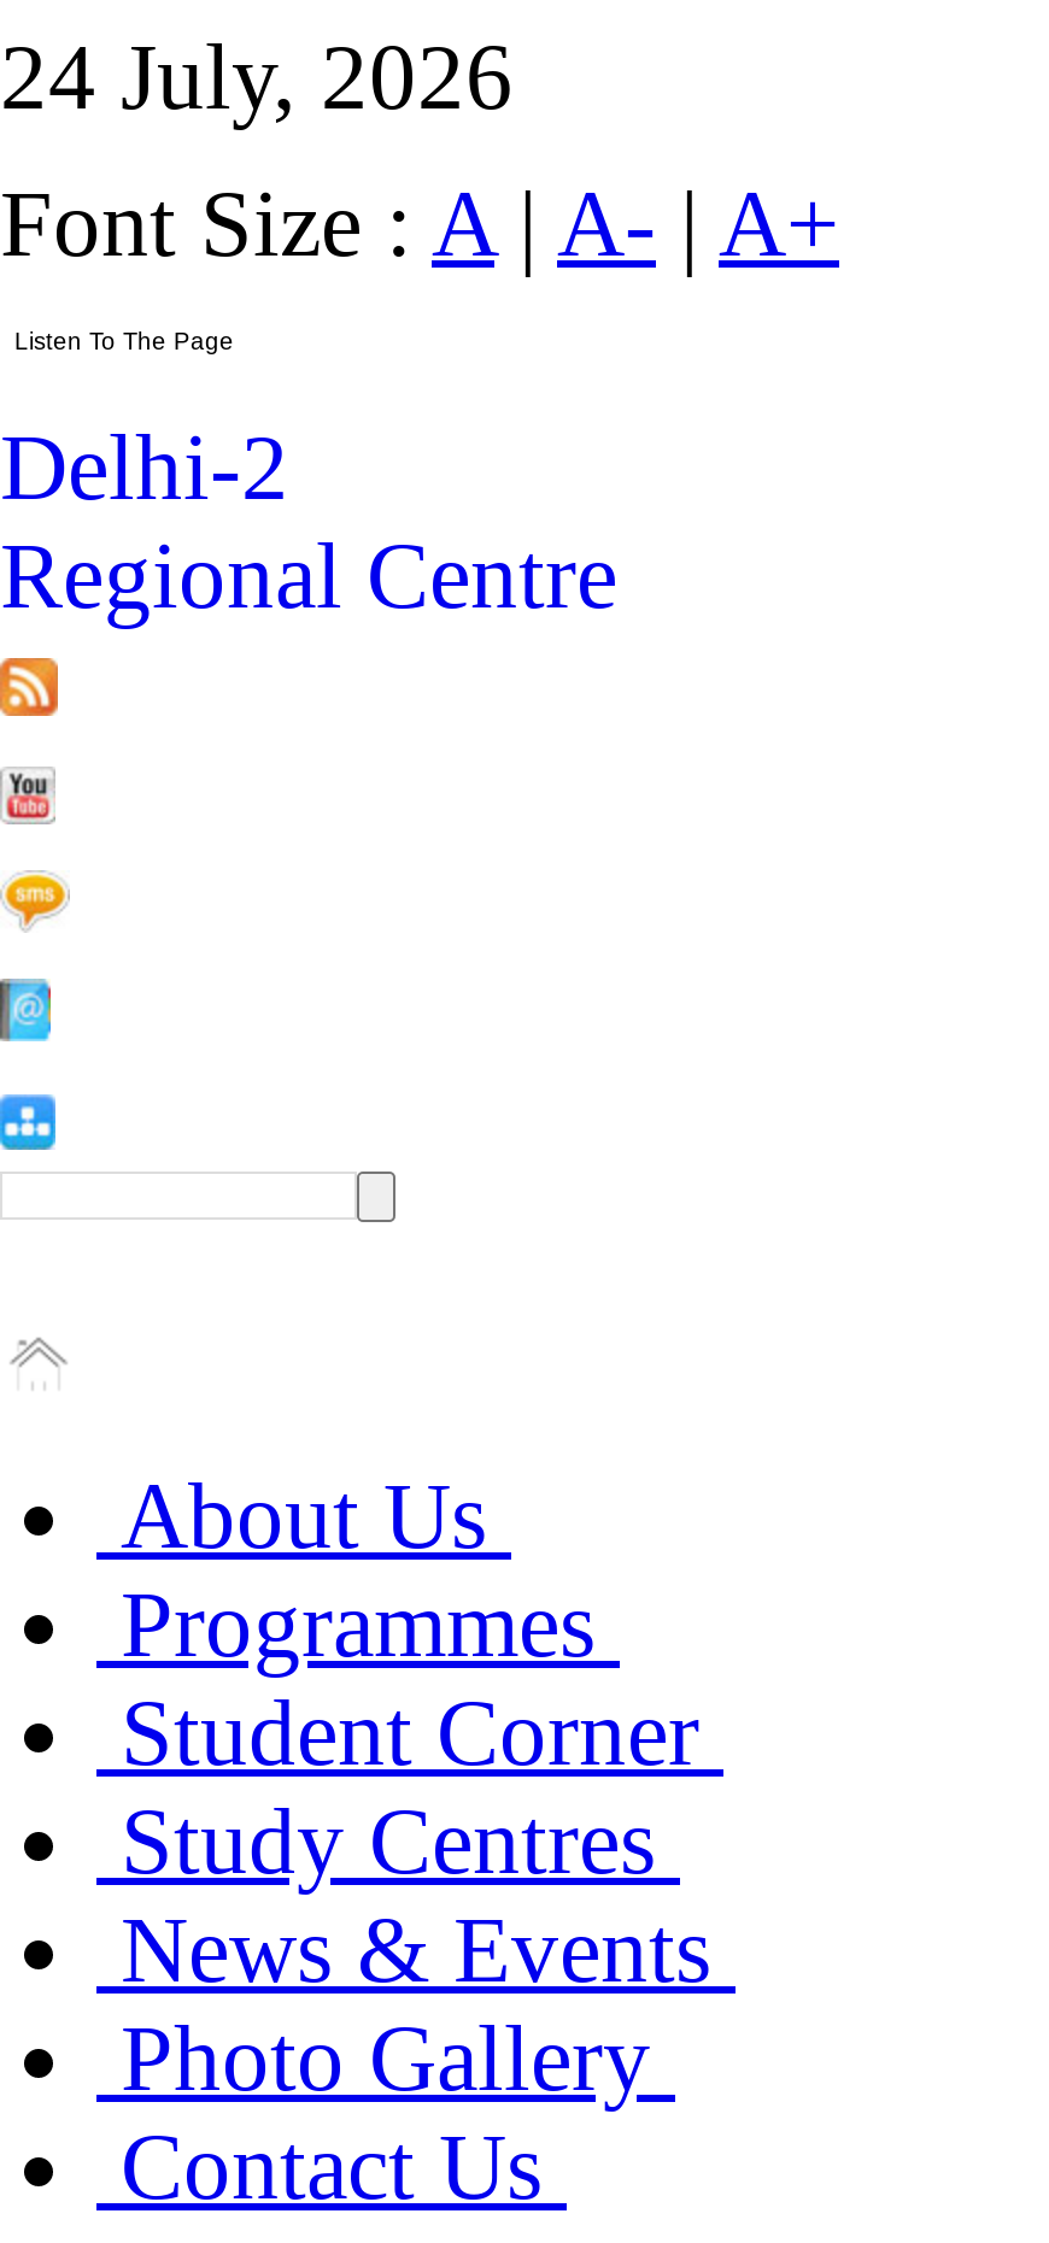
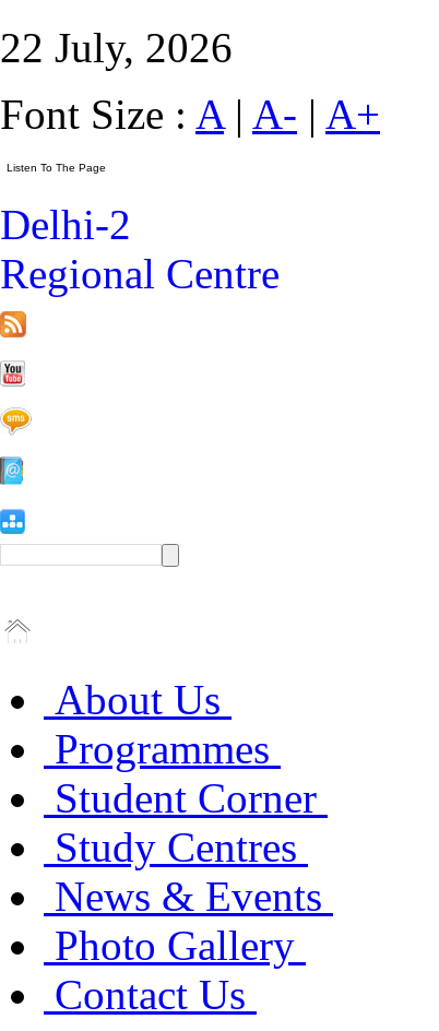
[0,24,514,128] 24 July, 2026 -> [0,24,233,71] 22 July, 2026

